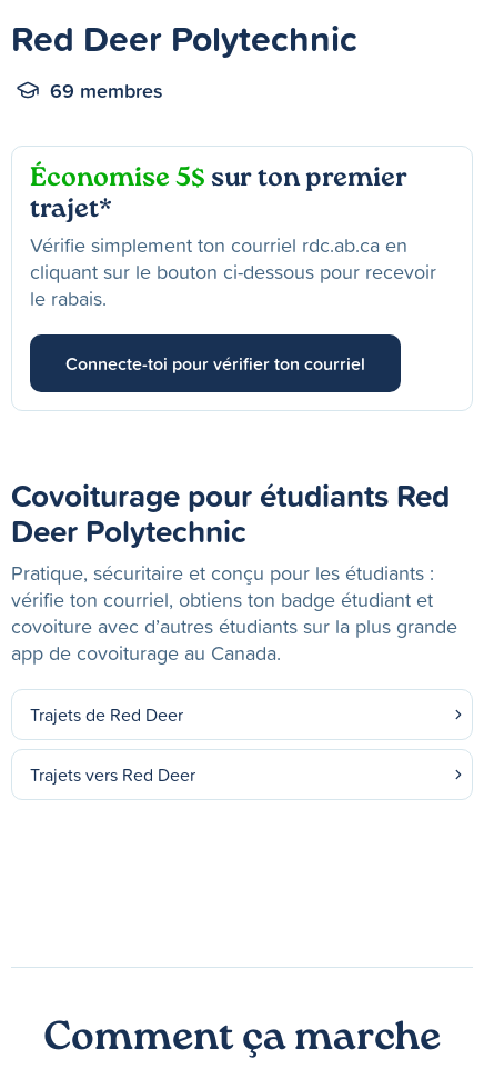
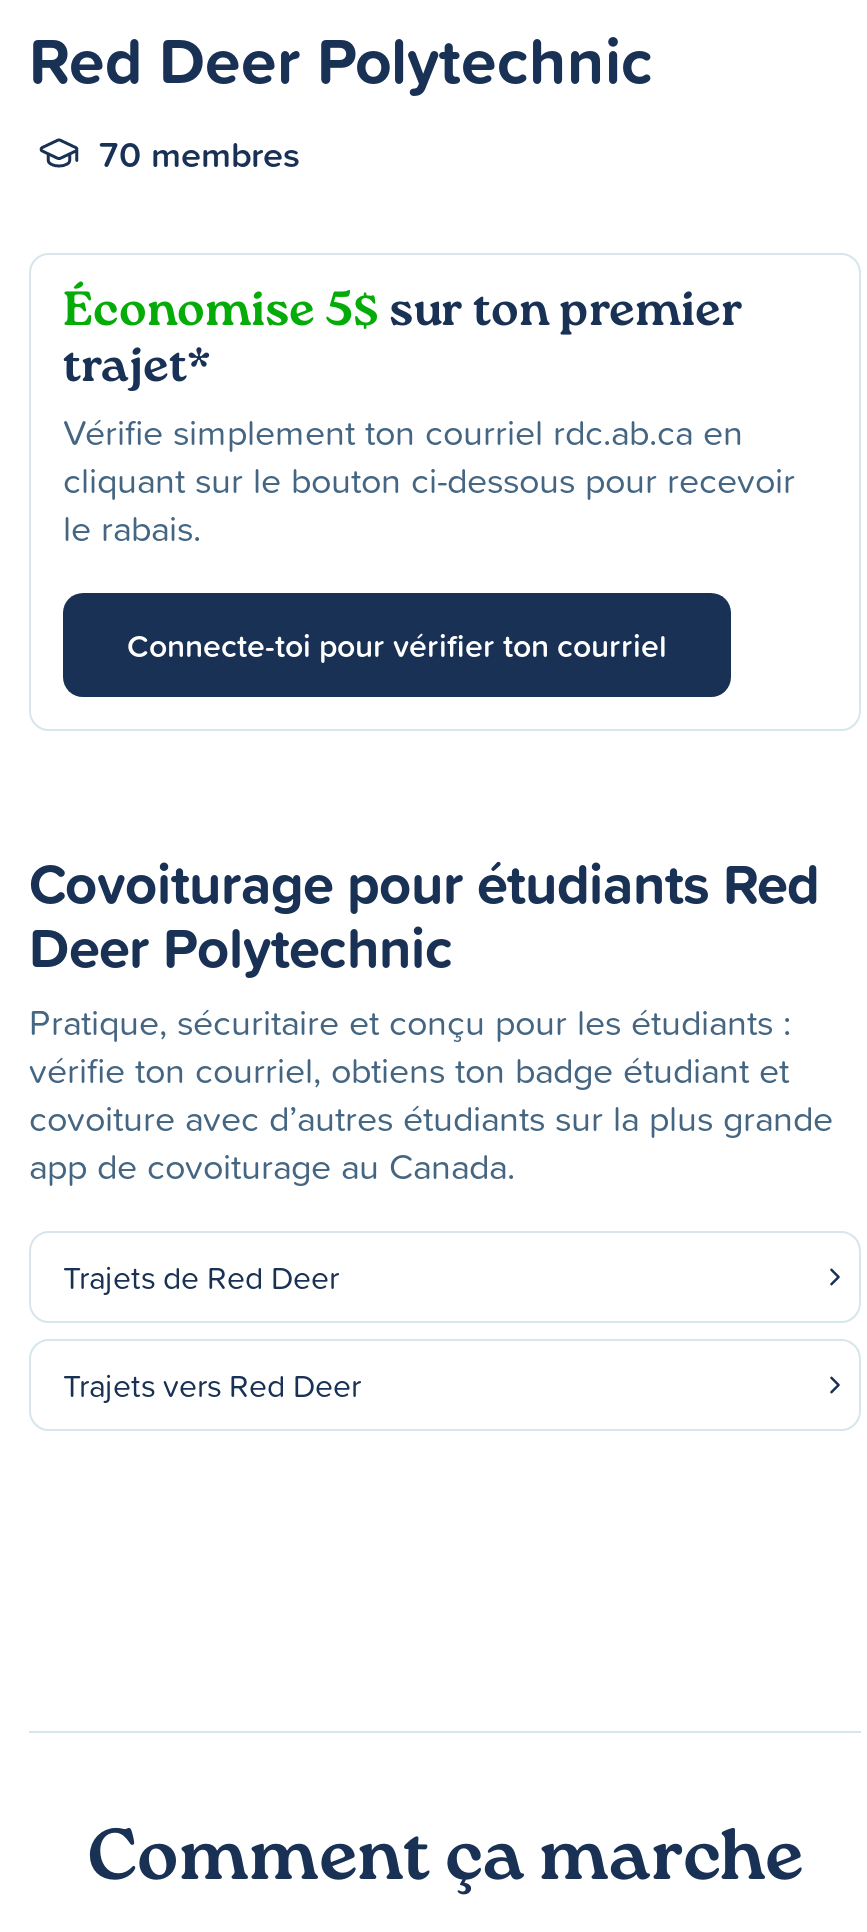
[50,76,163,104] 69 membres -> [99,127,301,179] 70 membres

